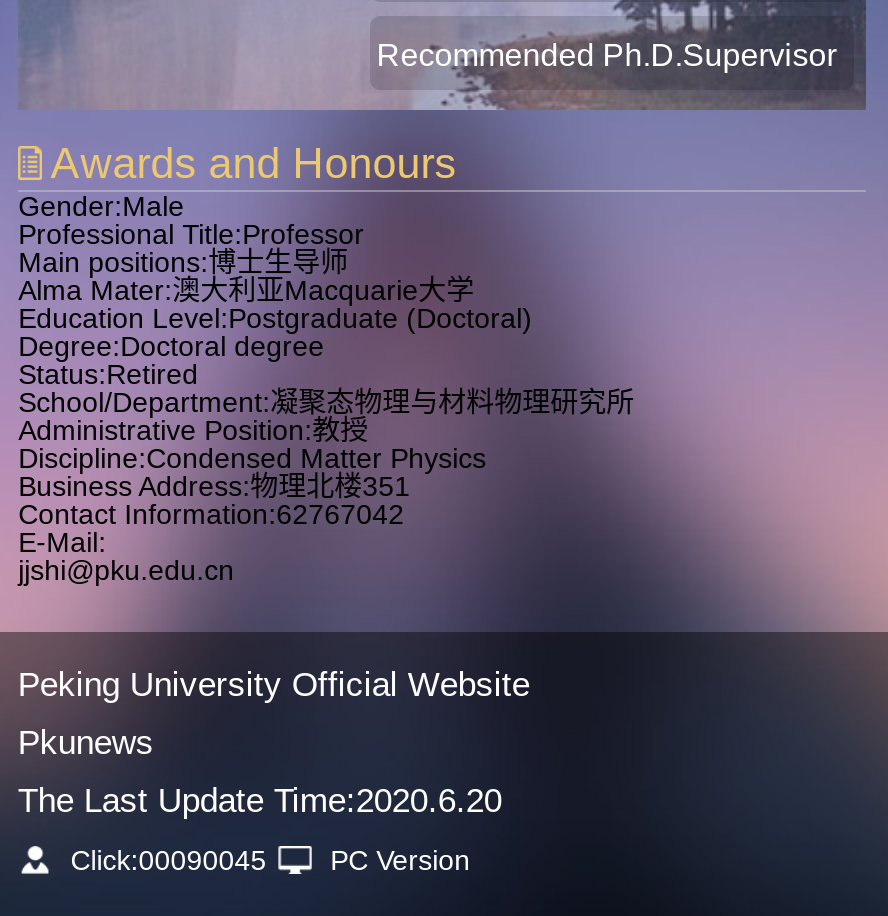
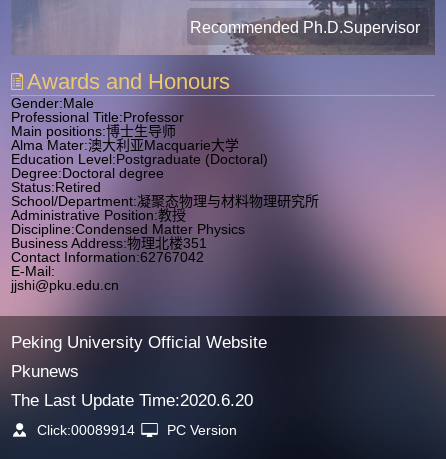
[62,844,470,876] Click:00090045 PC Version -> [33,422,237,438] Click:00089914 PC Version

